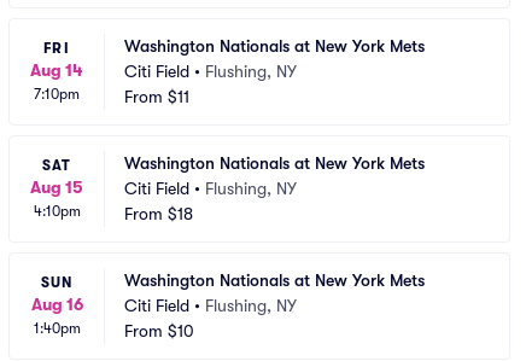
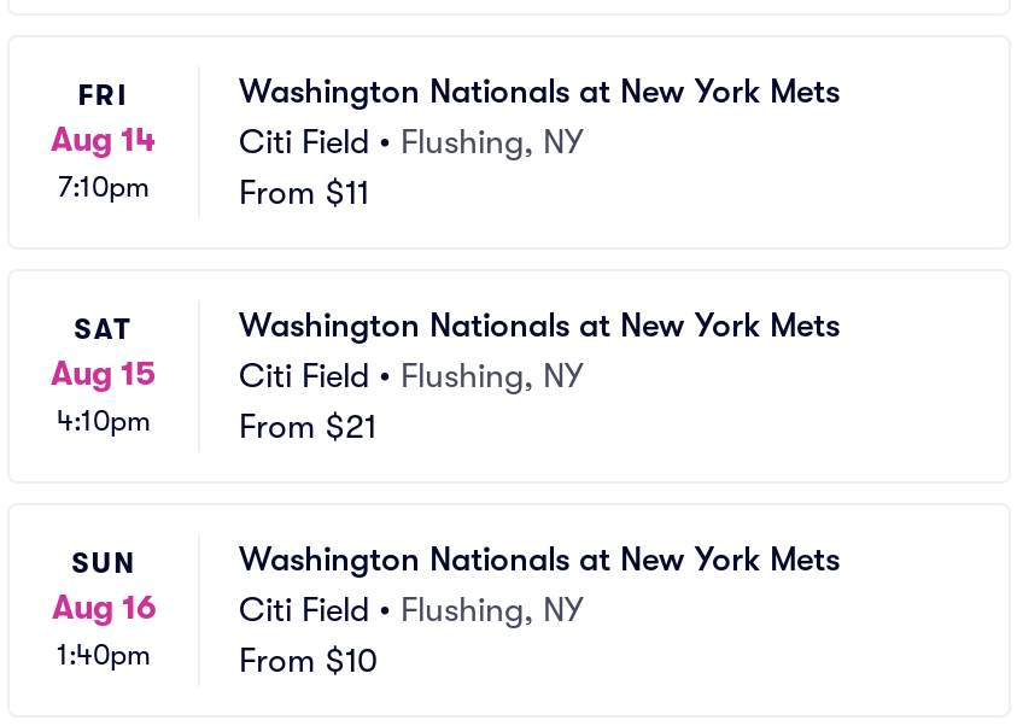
[124,204,193,223] From $18 -> [239,406,376,445] From $21

